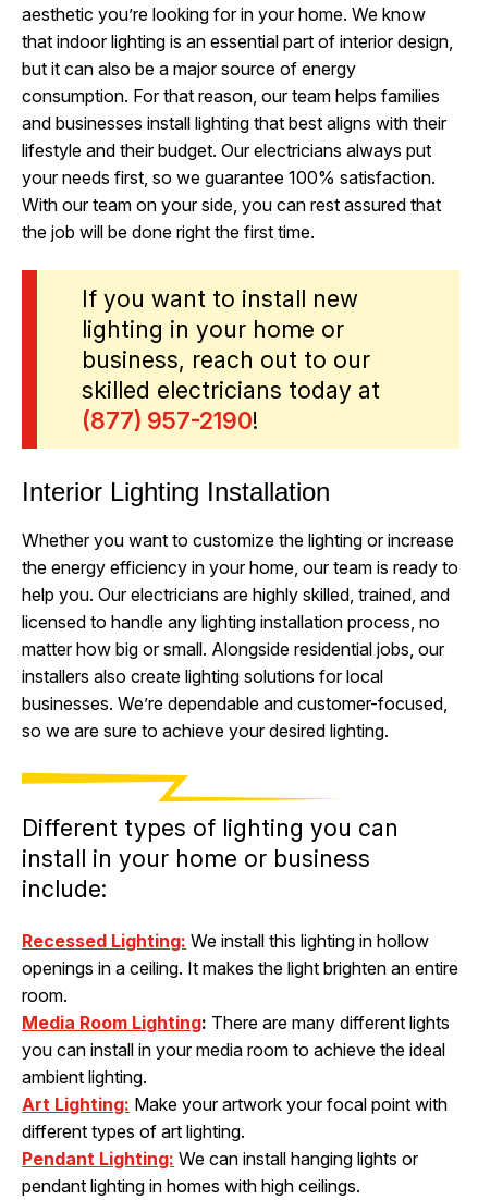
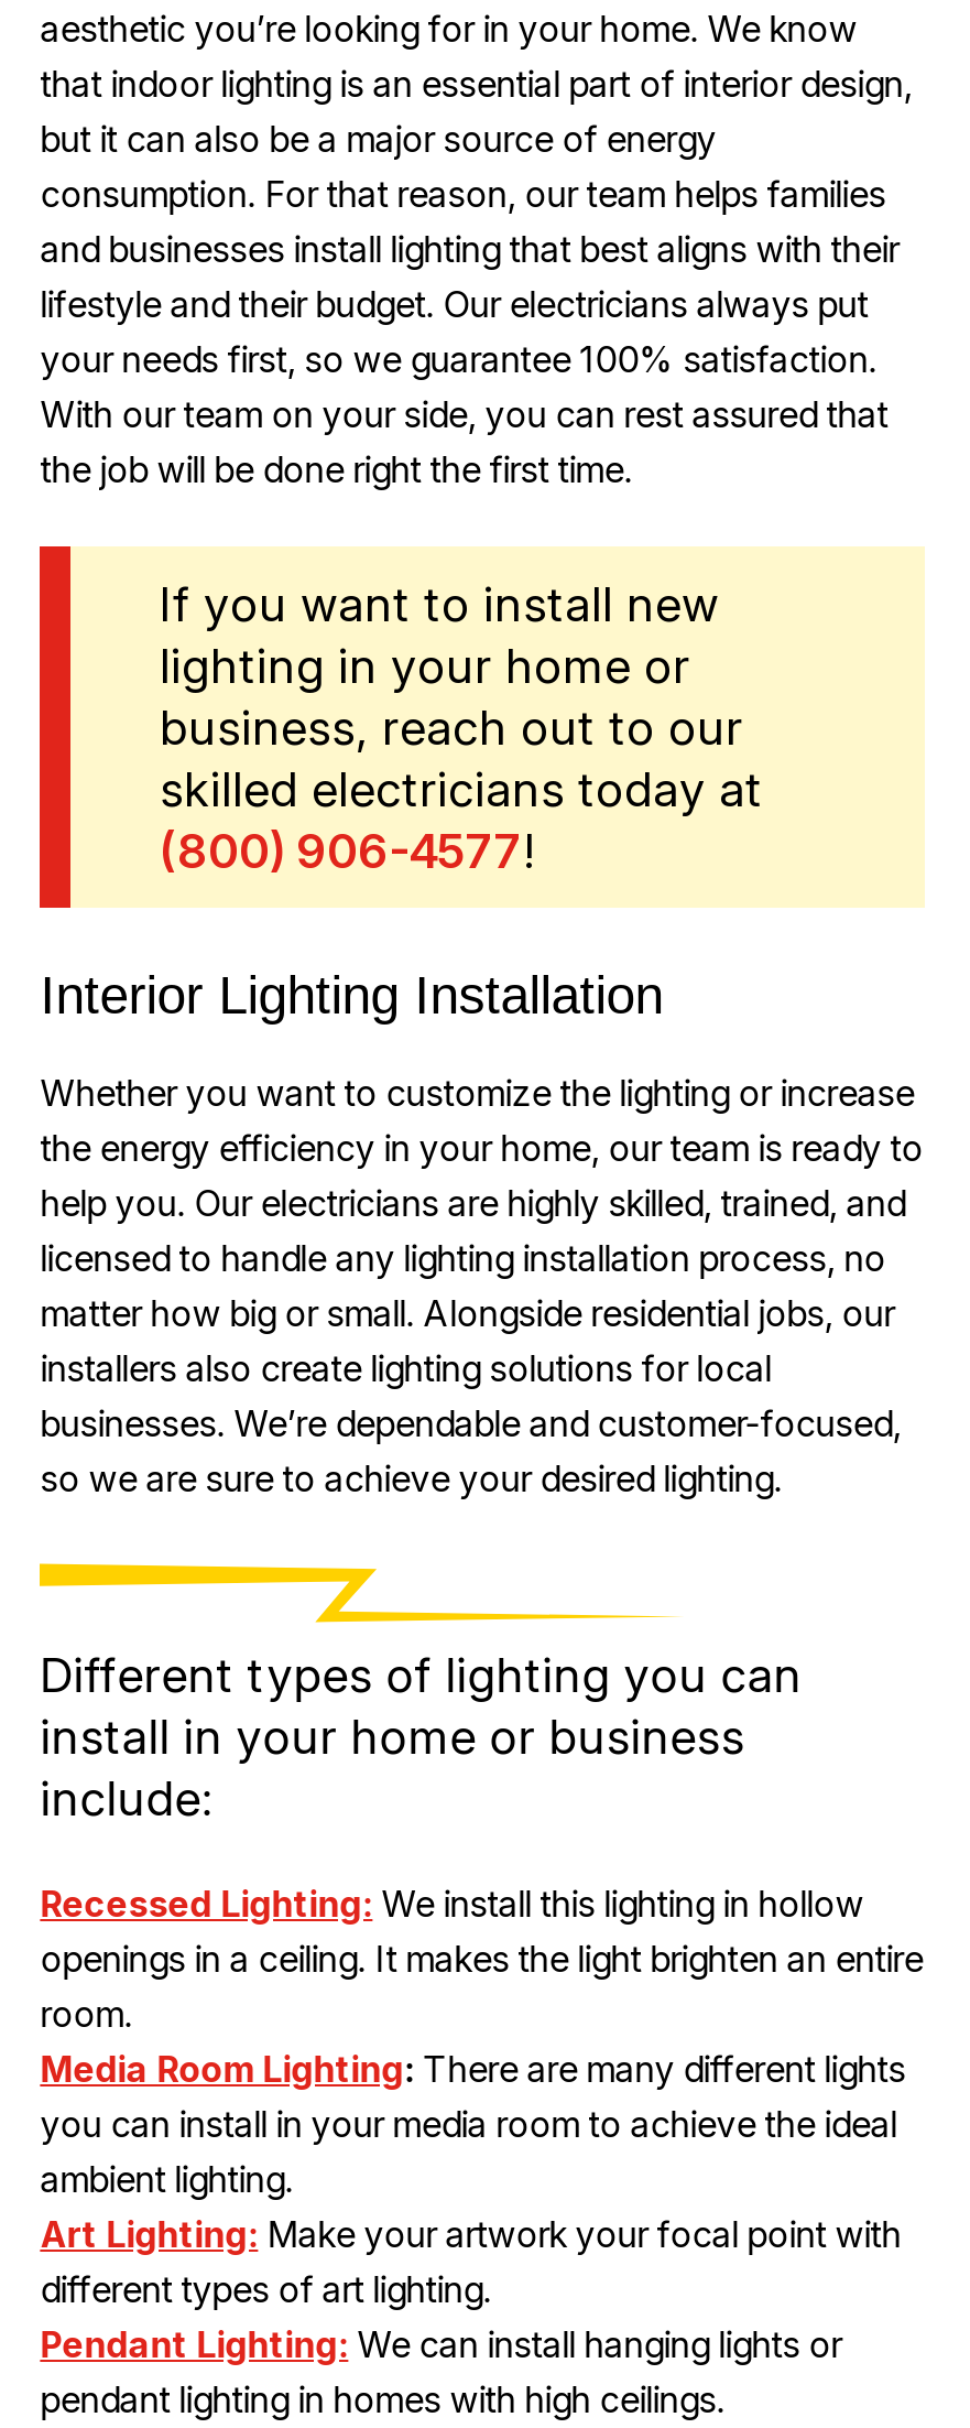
[81,406,258,434] (877) 957-2190! -> [160,821,534,879] (800) 906-4577!

